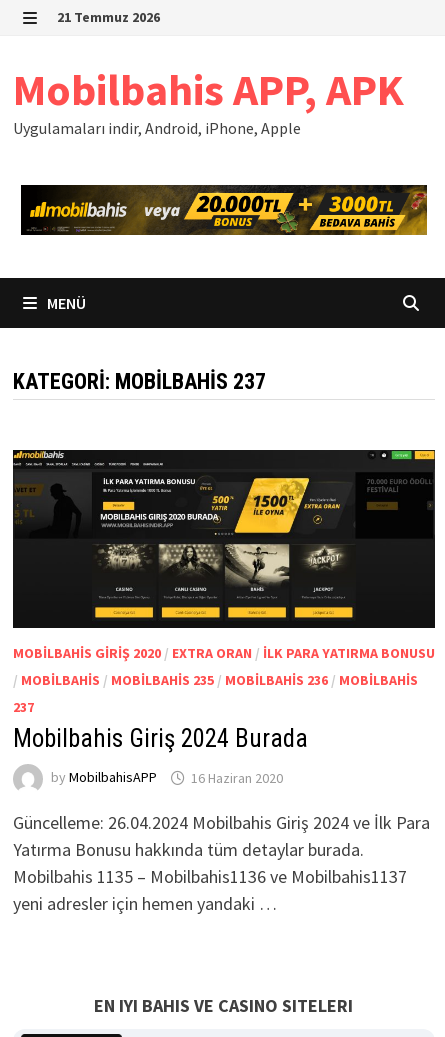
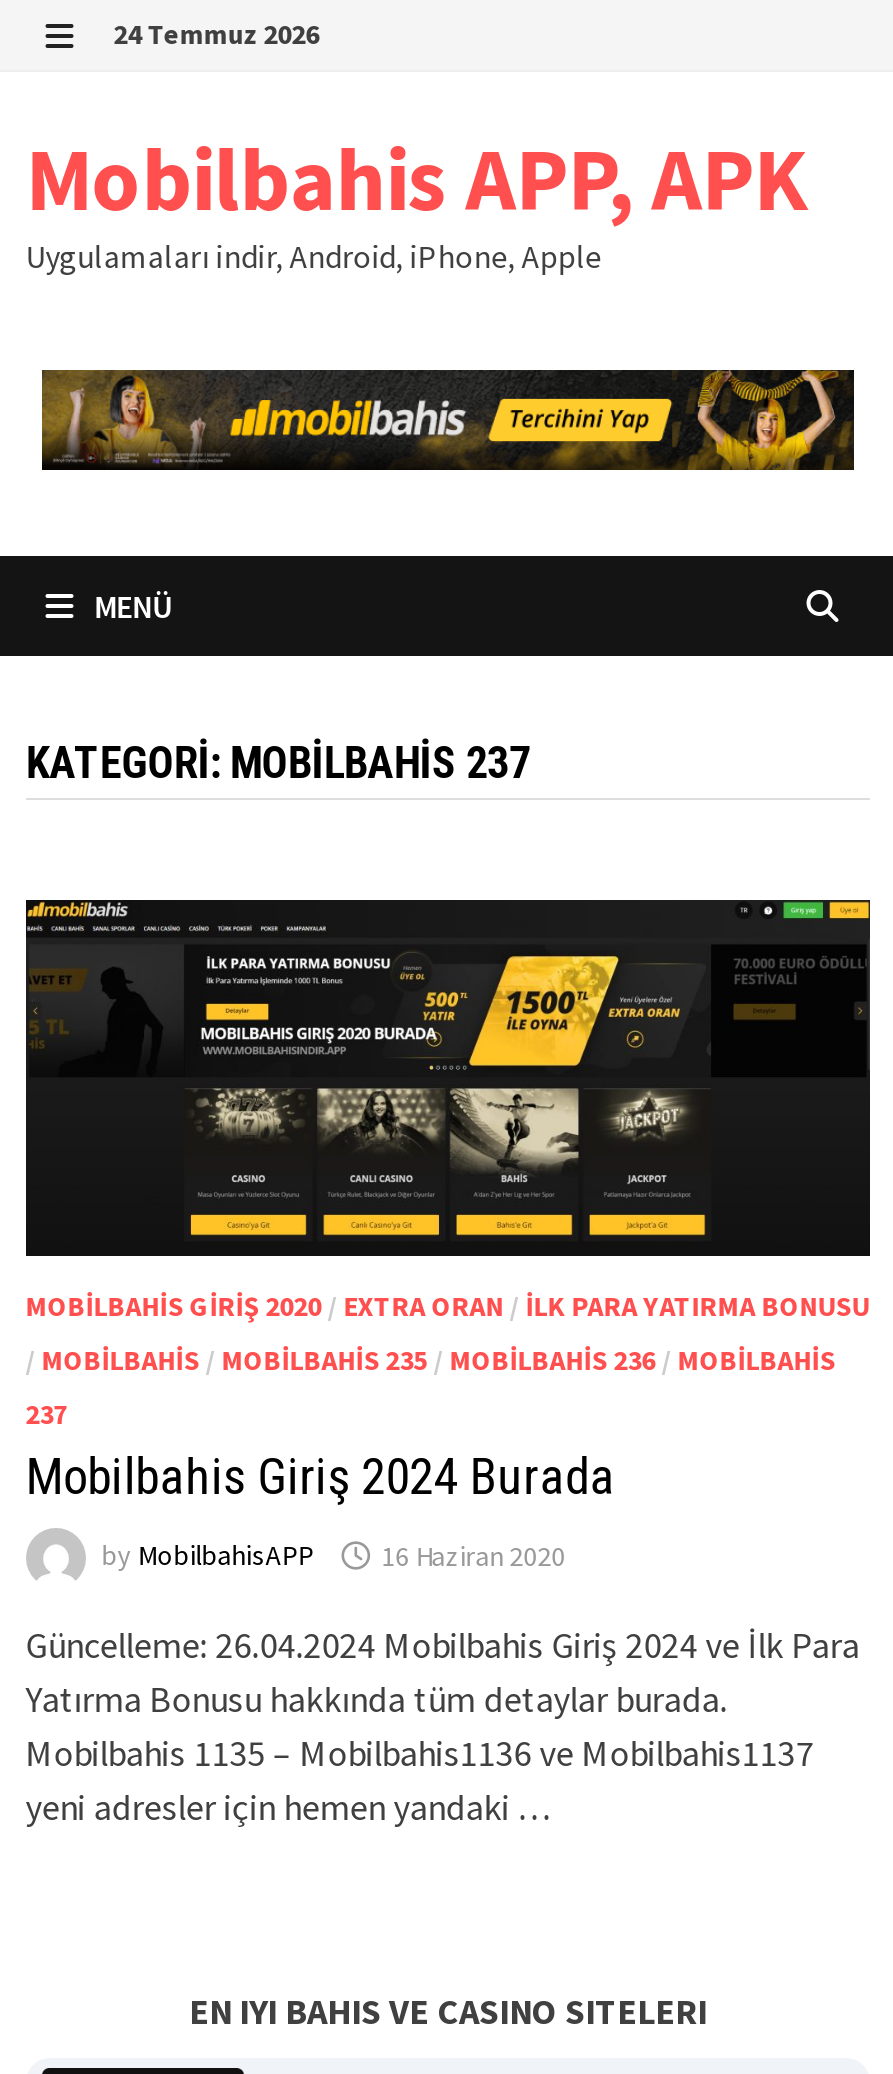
[57,8,160,26] 21 Temmuz 2026 -> [114,16,320,52] 24 Temmuz 2026
[20,184,428,236] [image] -> [40,368,856,472] [image]

